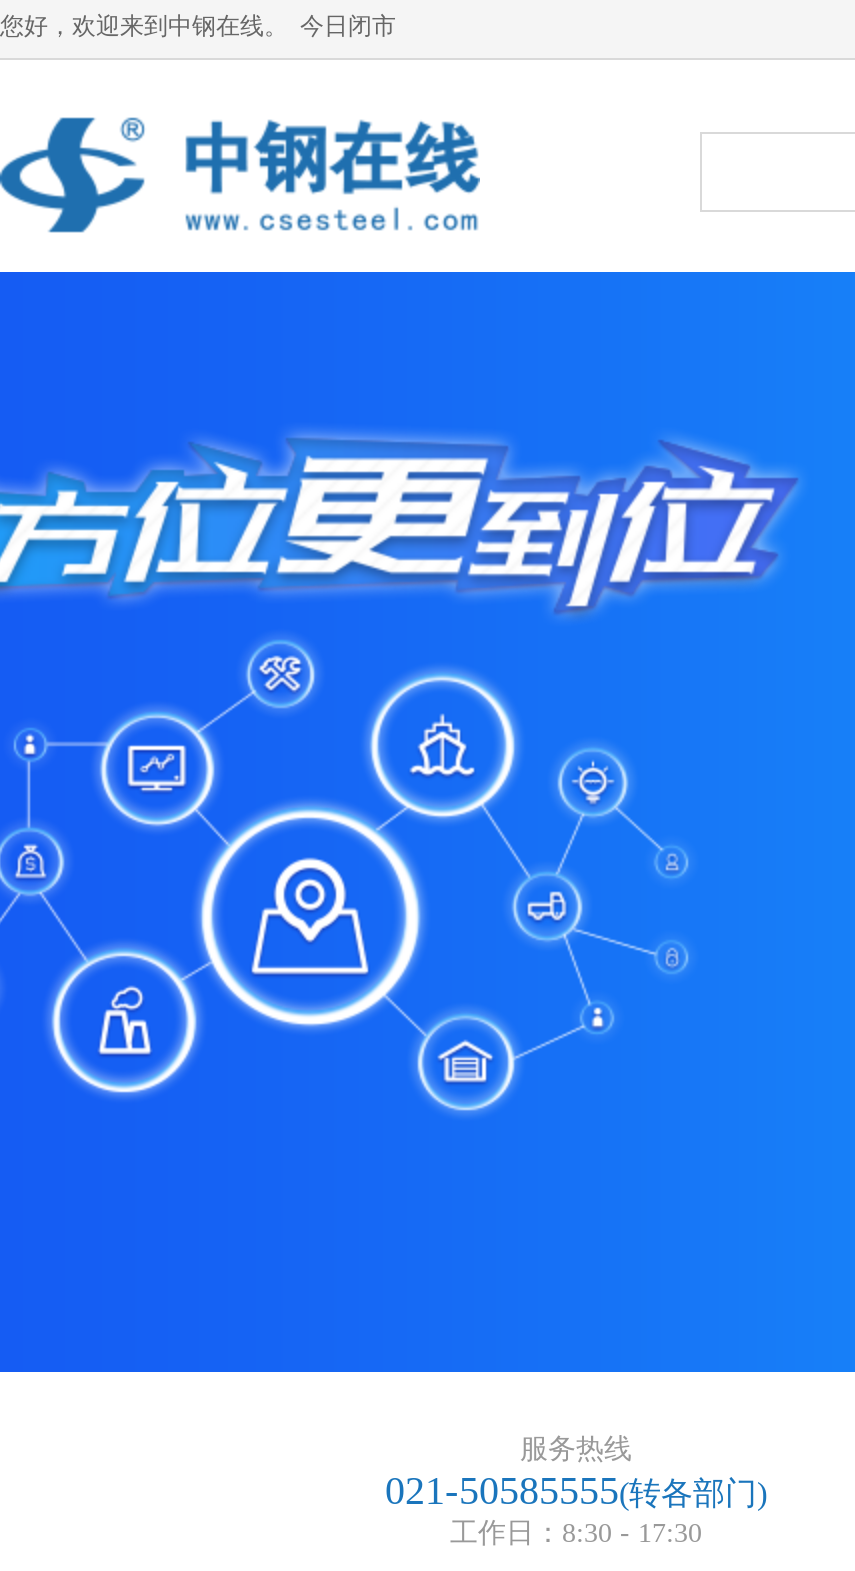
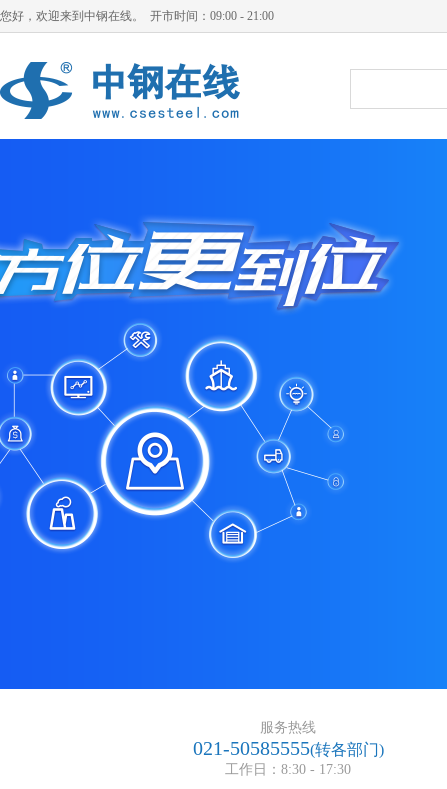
[0,12,396,40] 您好，欢迎来到中钢在线。 今日闭市 -> [0,9,274,23] 您好，欢迎来到中钢在线。 开市时间：09:00 - 21:00

